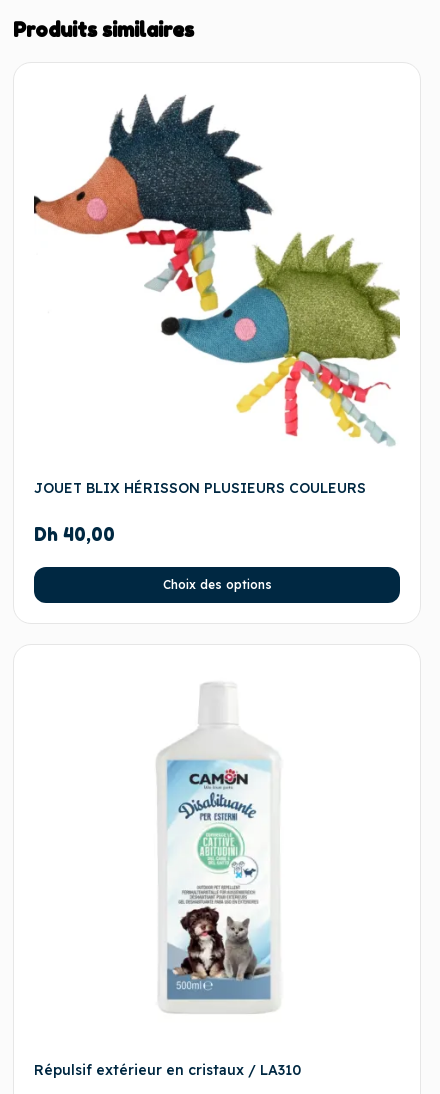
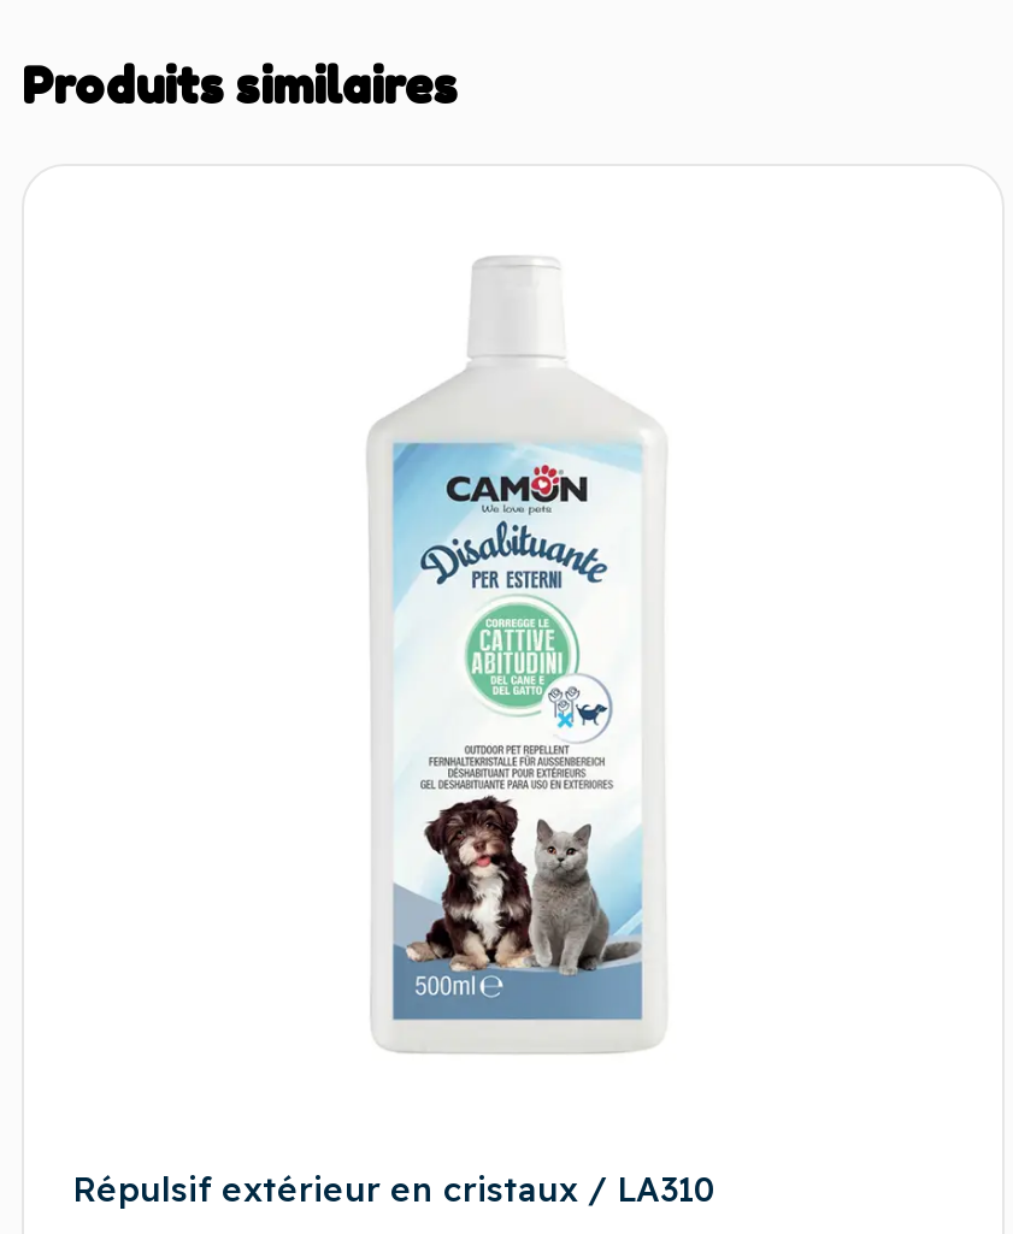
[33,94,401,591] [image] | JOUET BLIX HÉRISSON PLUSIEURS COULEURS | Dh 40,00 | Choix des options -> none

